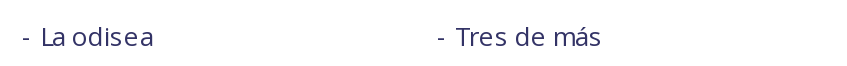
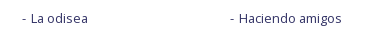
[455,18,603,54] Tres de más -> none
none -> [238,9,341,27] Haciendo amigos

